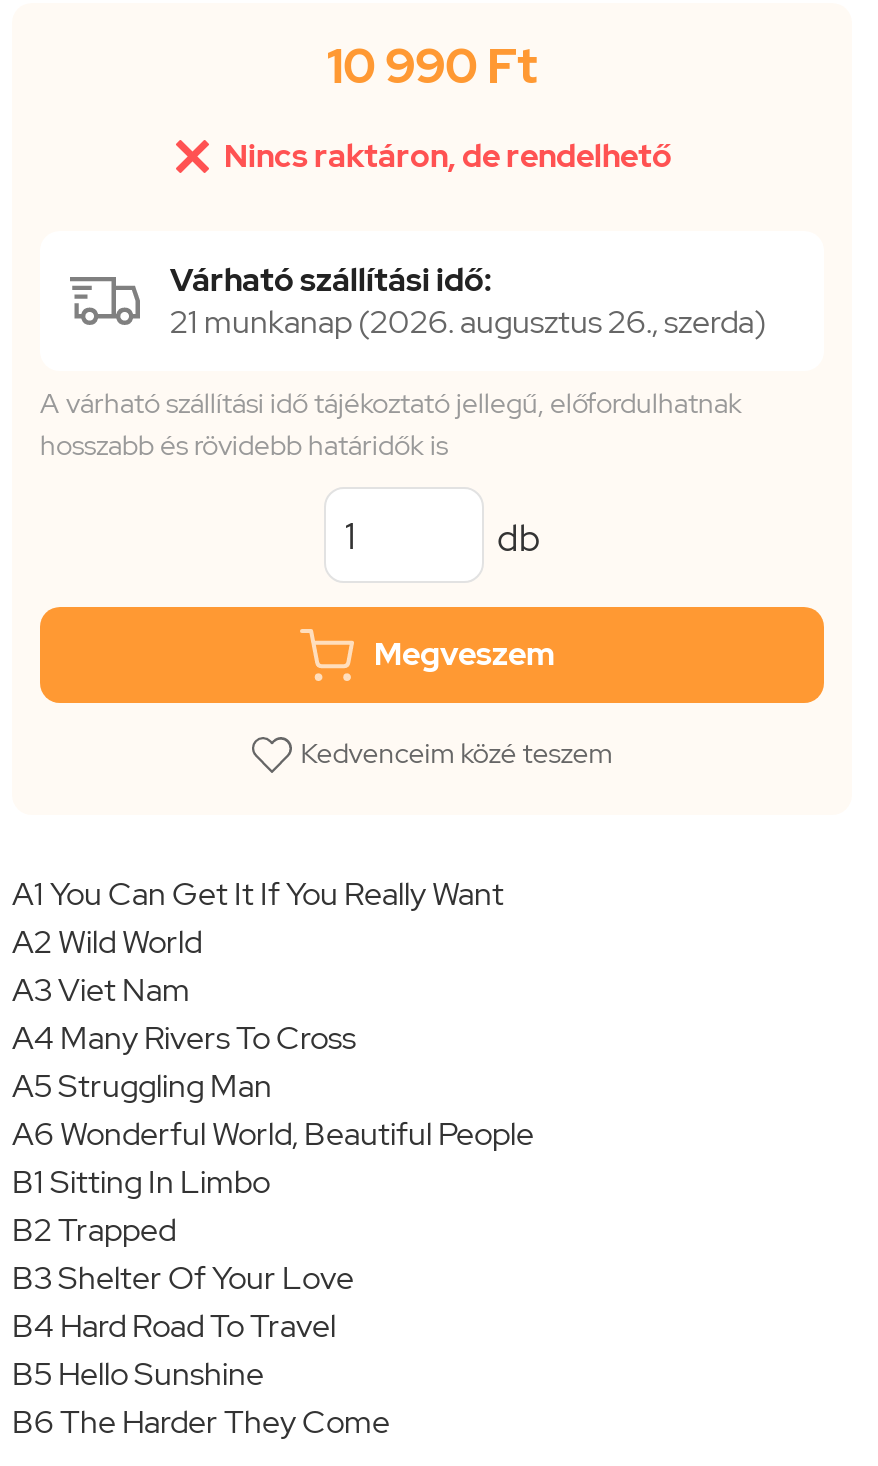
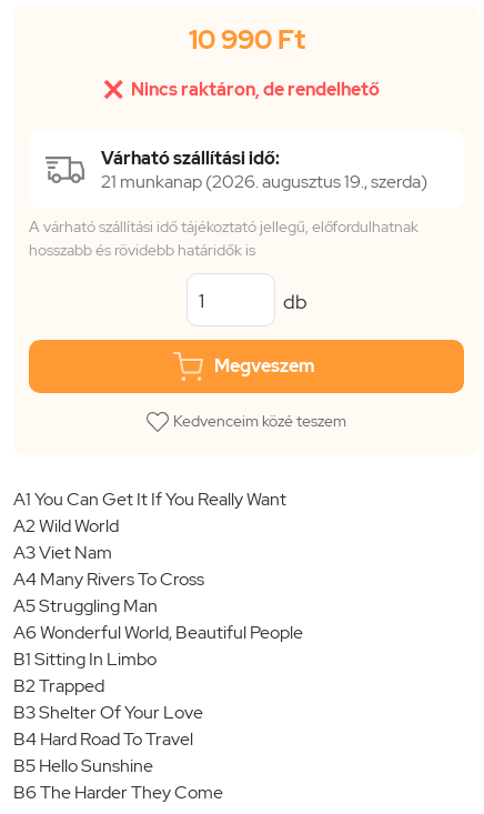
[170,301,766,343] 21 munkanap (2026. augusztus 26., szerda) -> [101,170,427,193] 21 munkanap (2026. augusztus 19., szerda)

